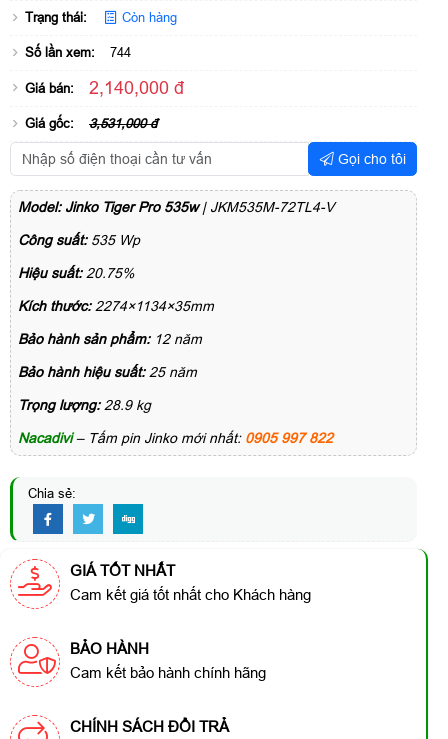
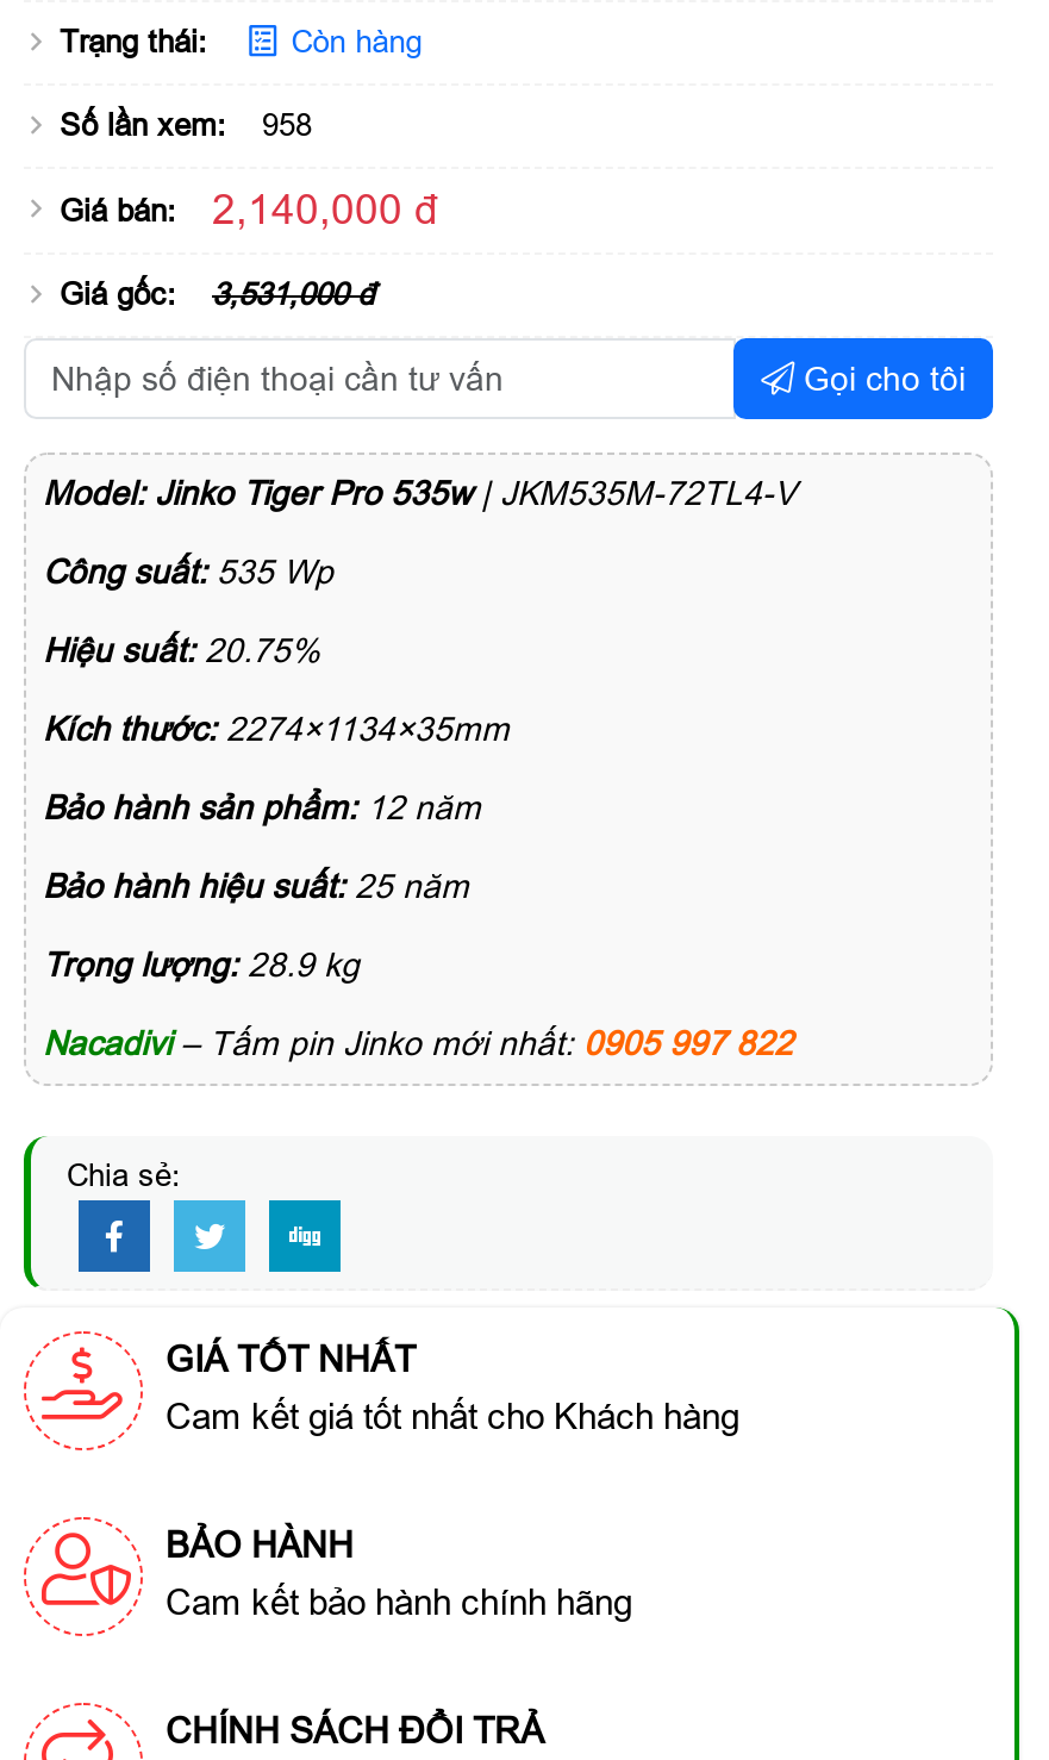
[25,45,131,60] Số lần xem: 744 -> [60,108,312,144] Số lần xem: 958

